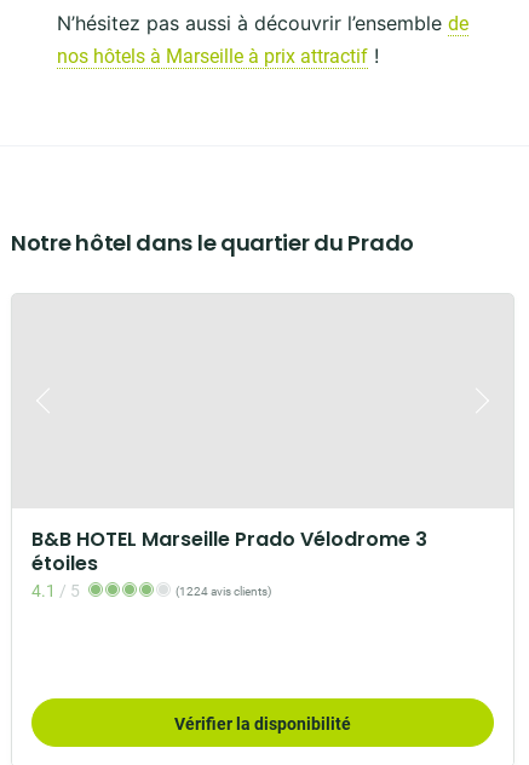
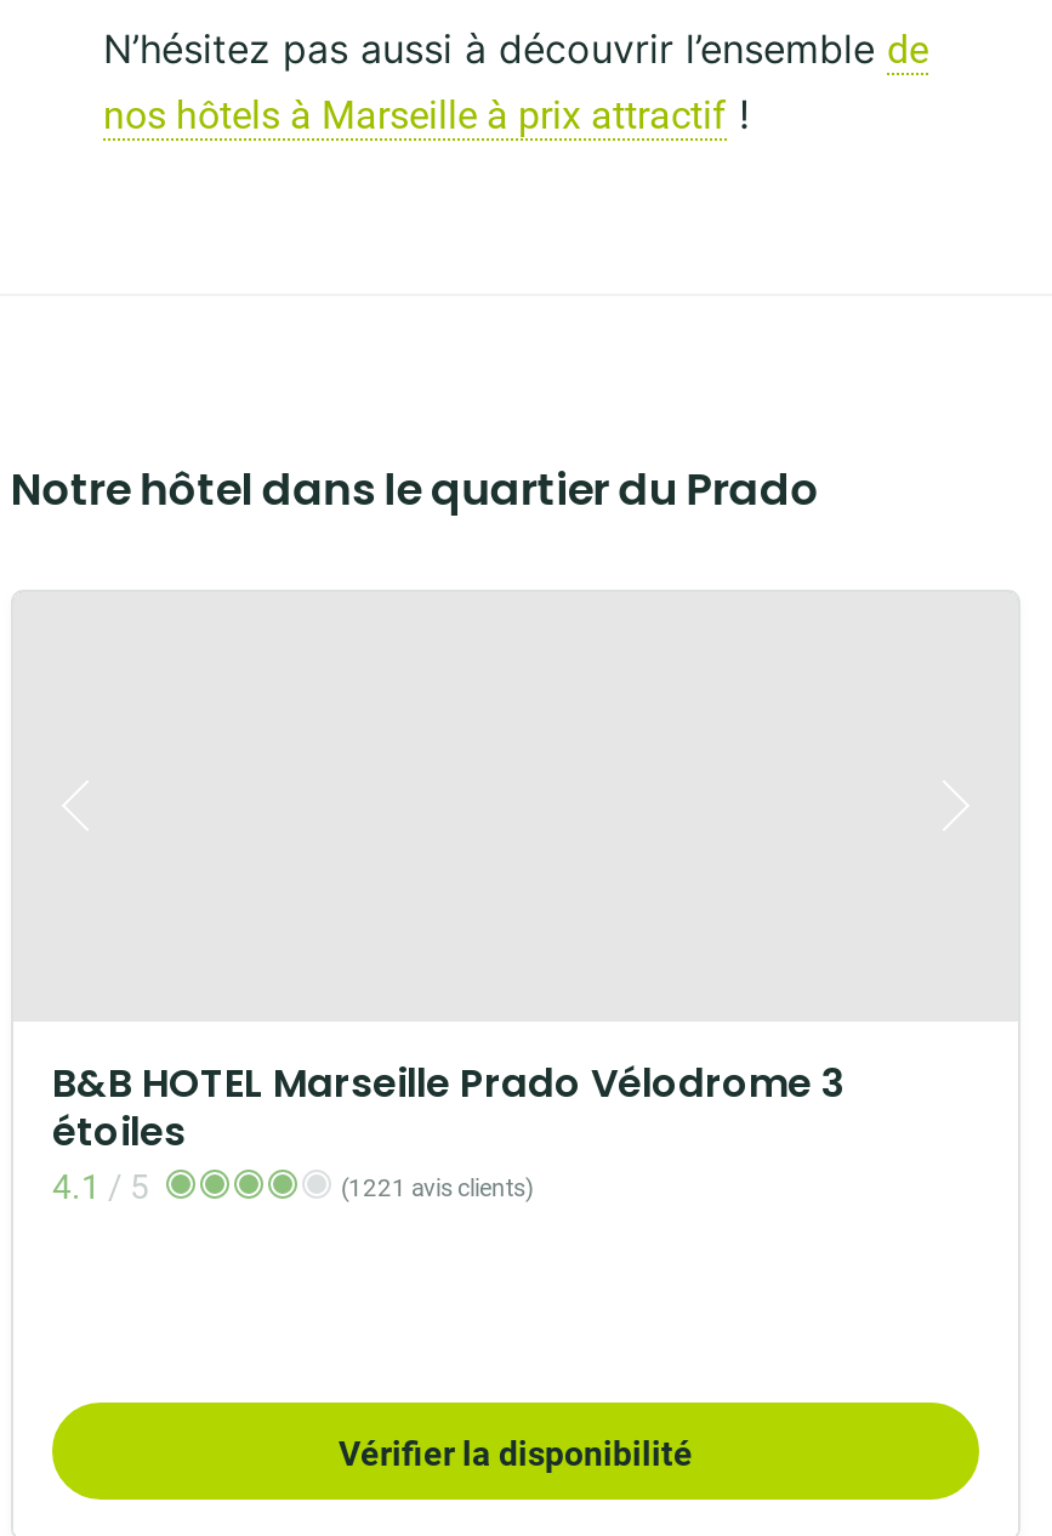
[176,585,271,598] (1224 avis clients) -> [341,1174,533,1201] (1221 avis clients)

